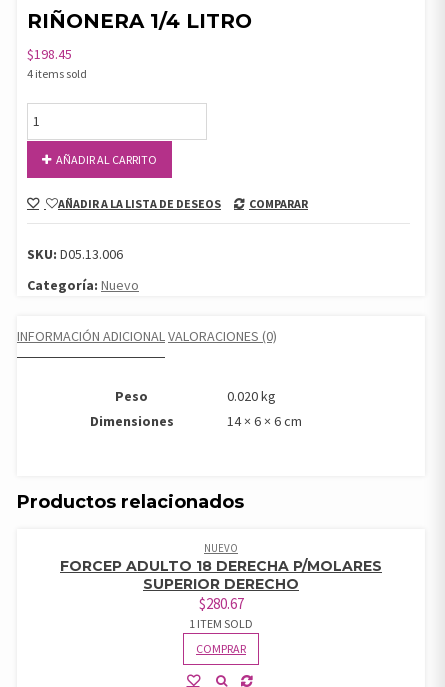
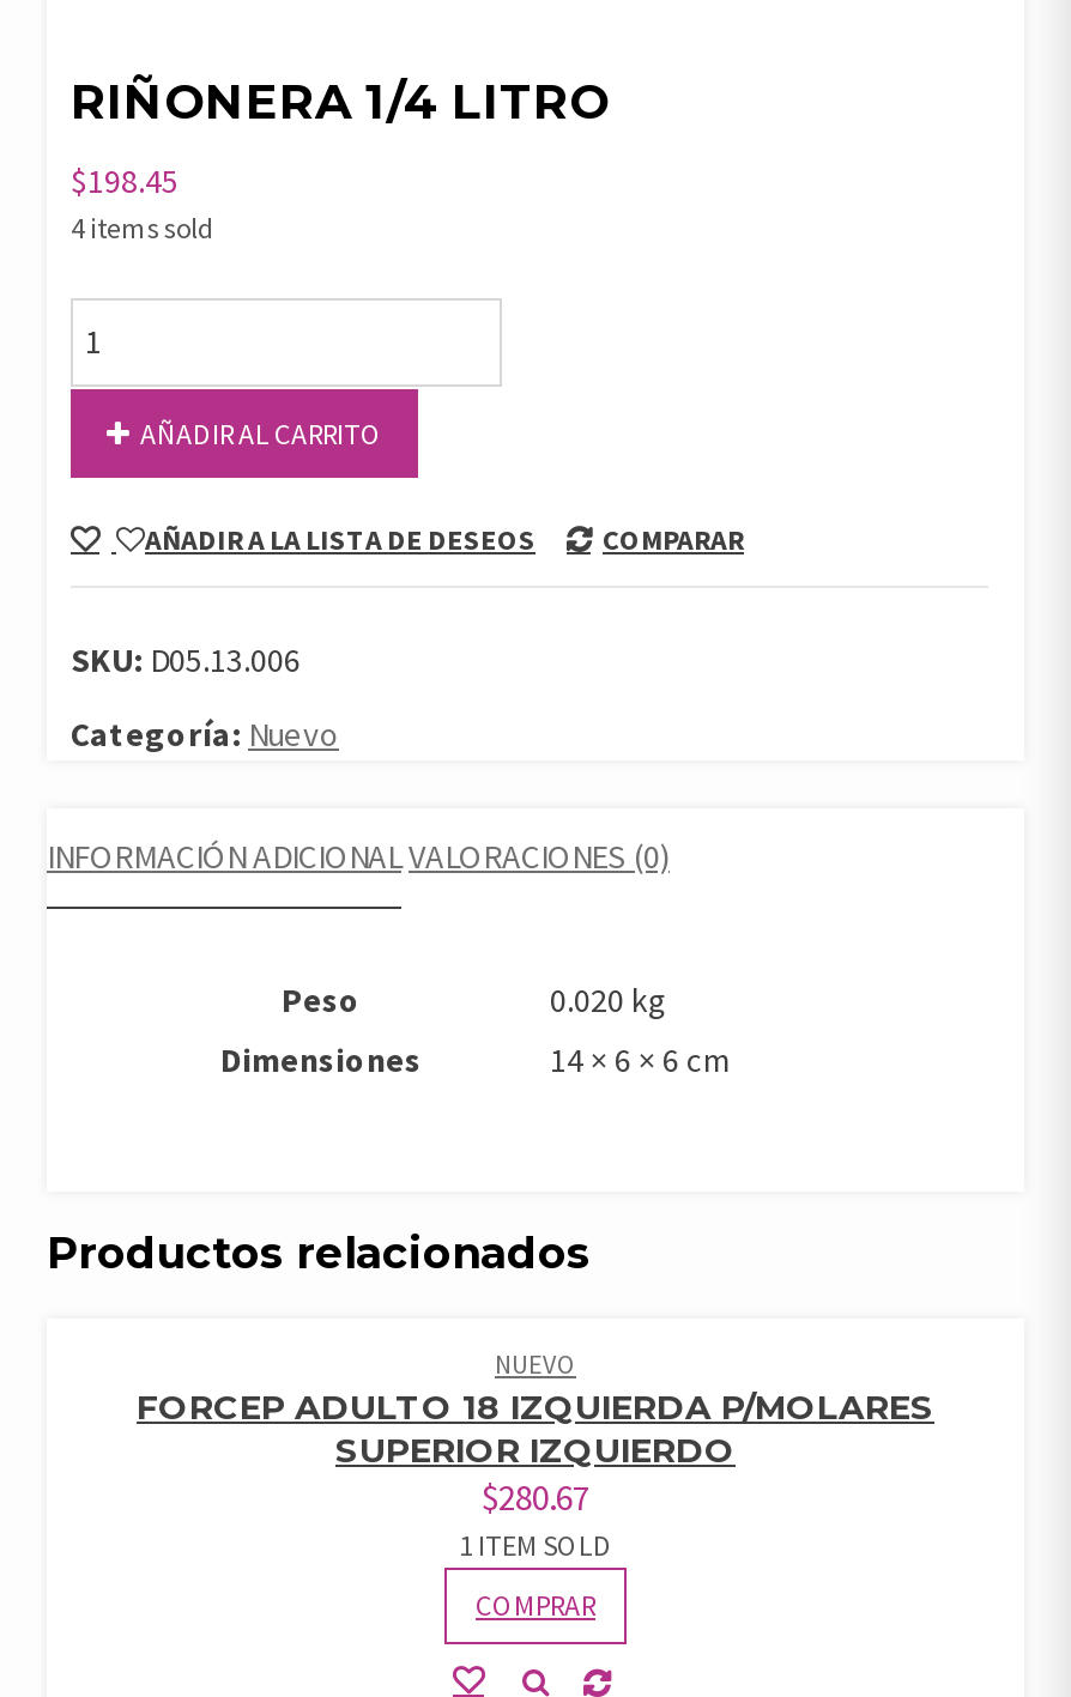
[60,557,382,575] FORCEP ADULTO 18 DERECHA P/MOLARES -> [137,1385,934,1428] FORCEP ADULTO 18 IZQUIERDA P/MOLARES
[143,575,299,593] SUPERIOR DERECHO -> [335,1428,736,1472] SUPERIOR IZQUIERDO

